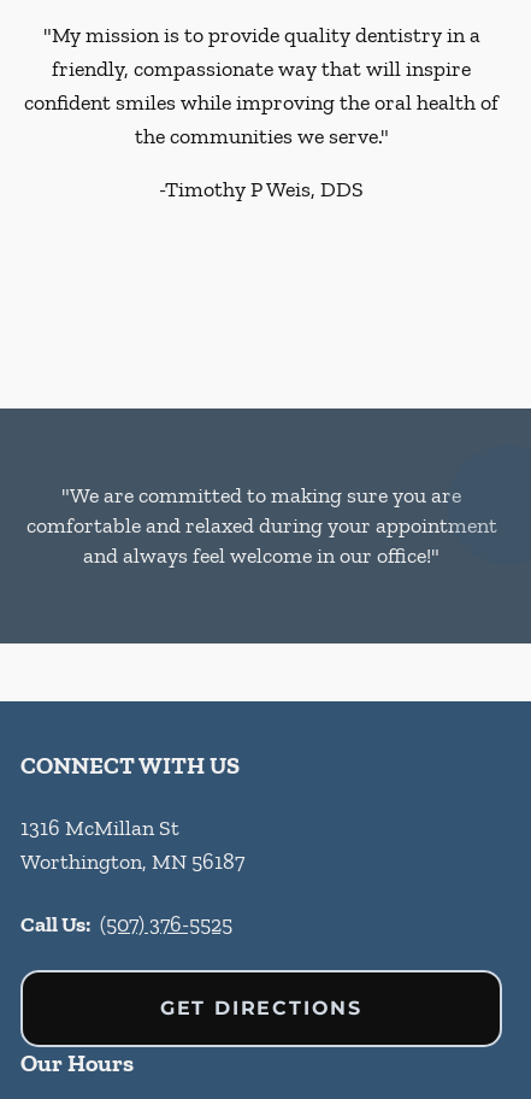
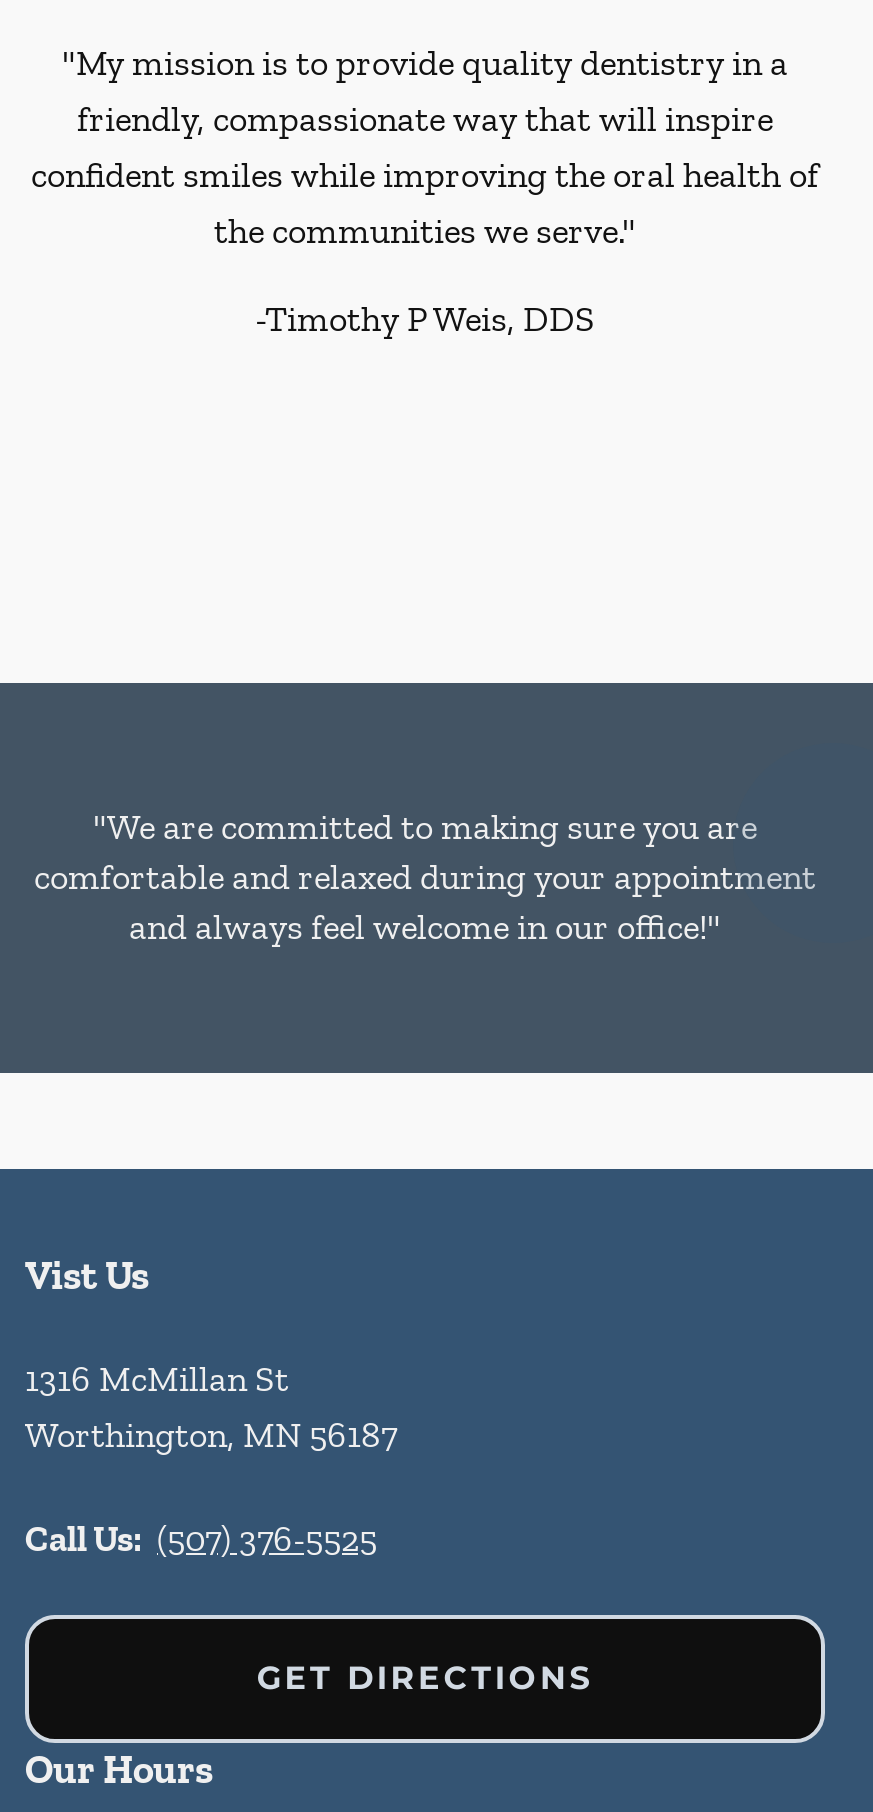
[20,751,240,780] CONNECT WITH US -> [25,1251,149,1299] Vist Us

